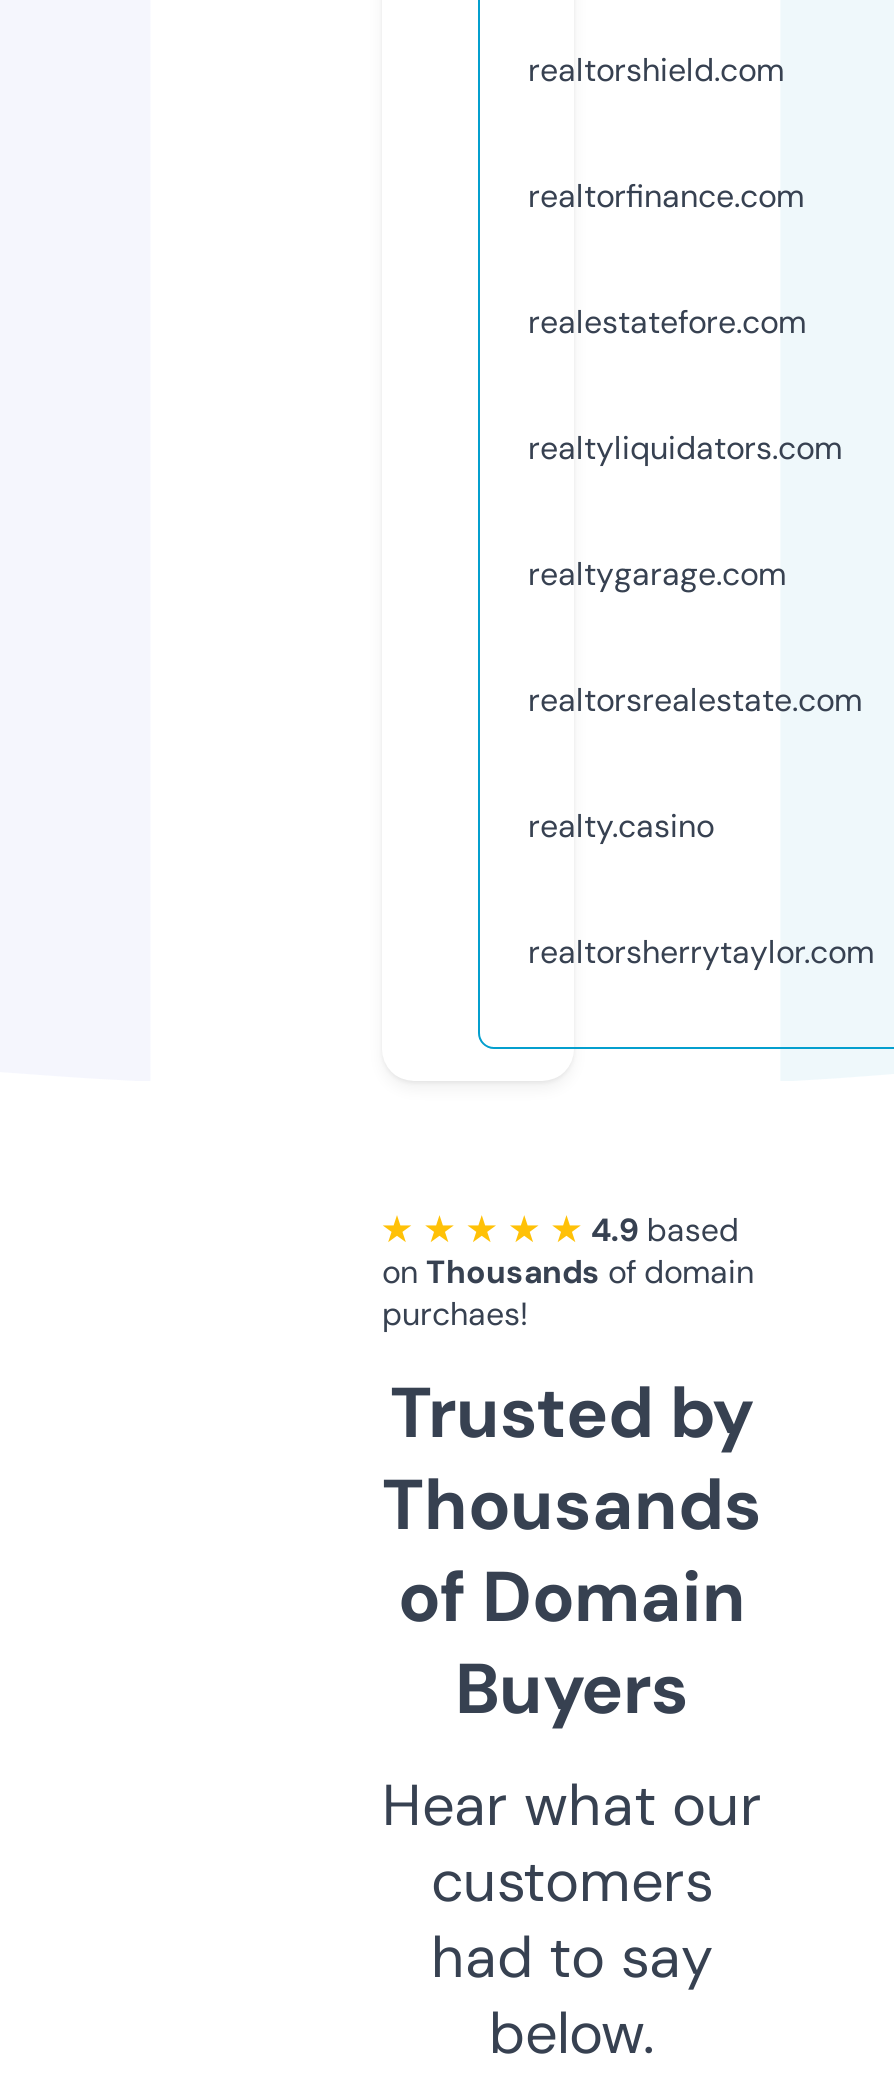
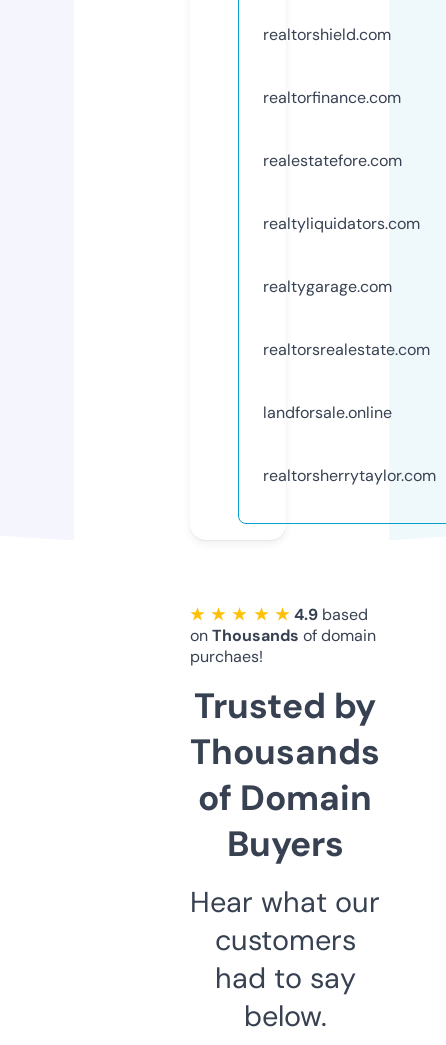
[528,805,714,847] realty.casino -> [263,402,392,423] landforsale.online

